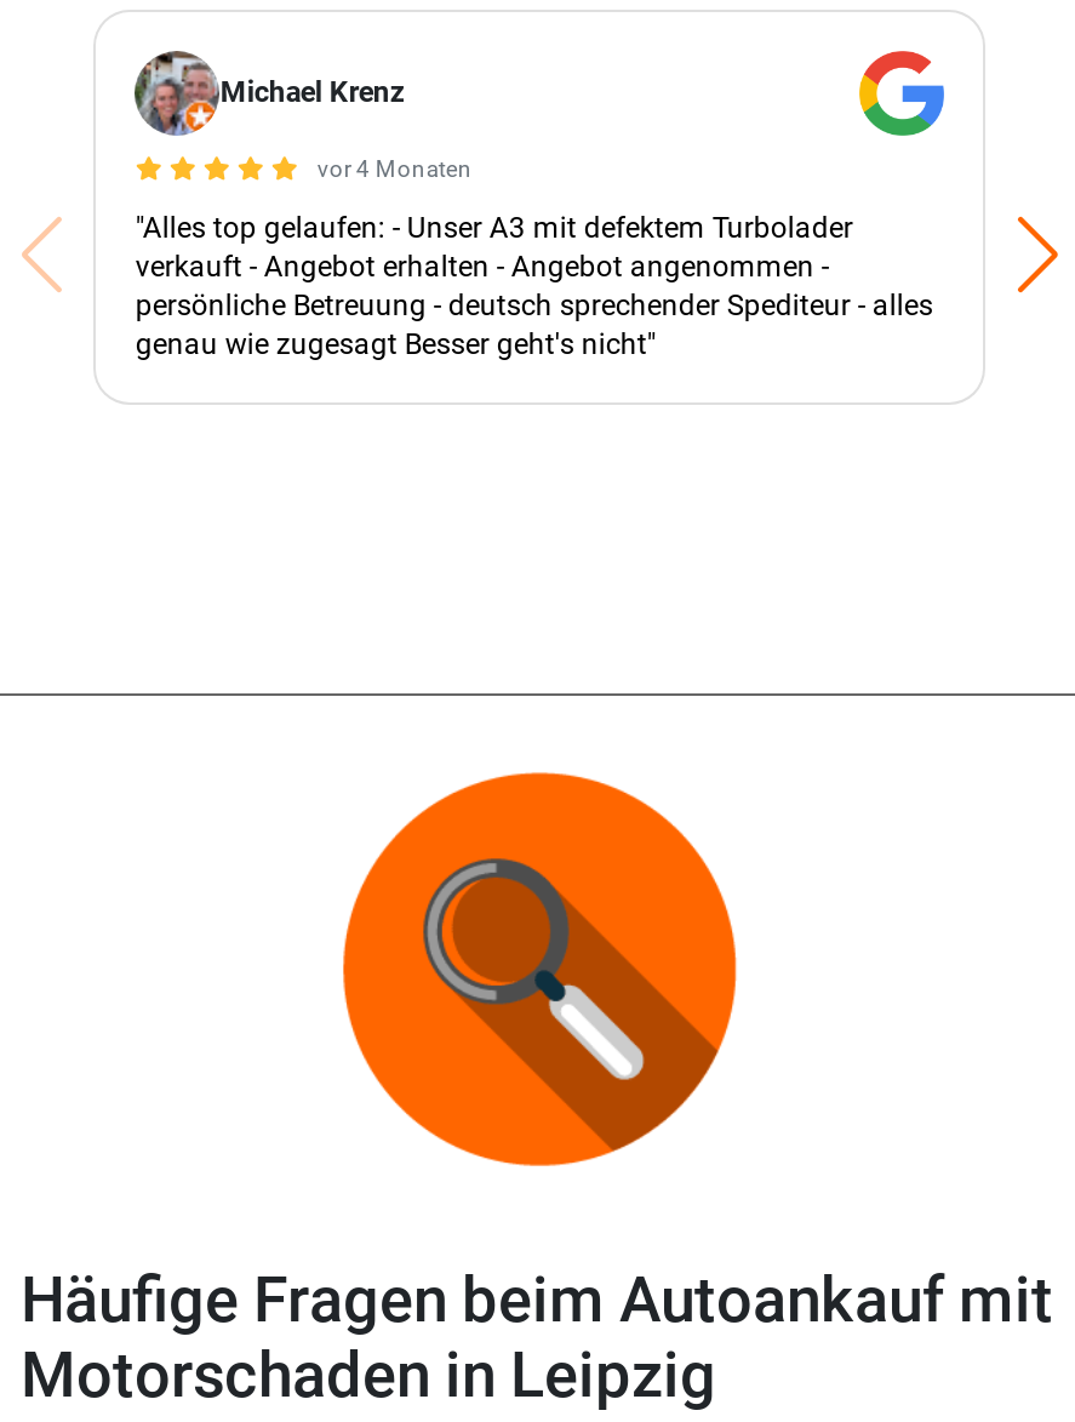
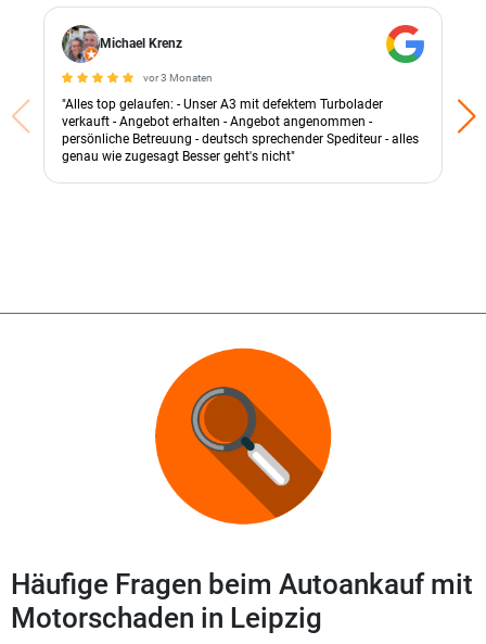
[317,154,472,181] vor 4 Monaten -> [144,71,213,83] vor 3 Monaten

